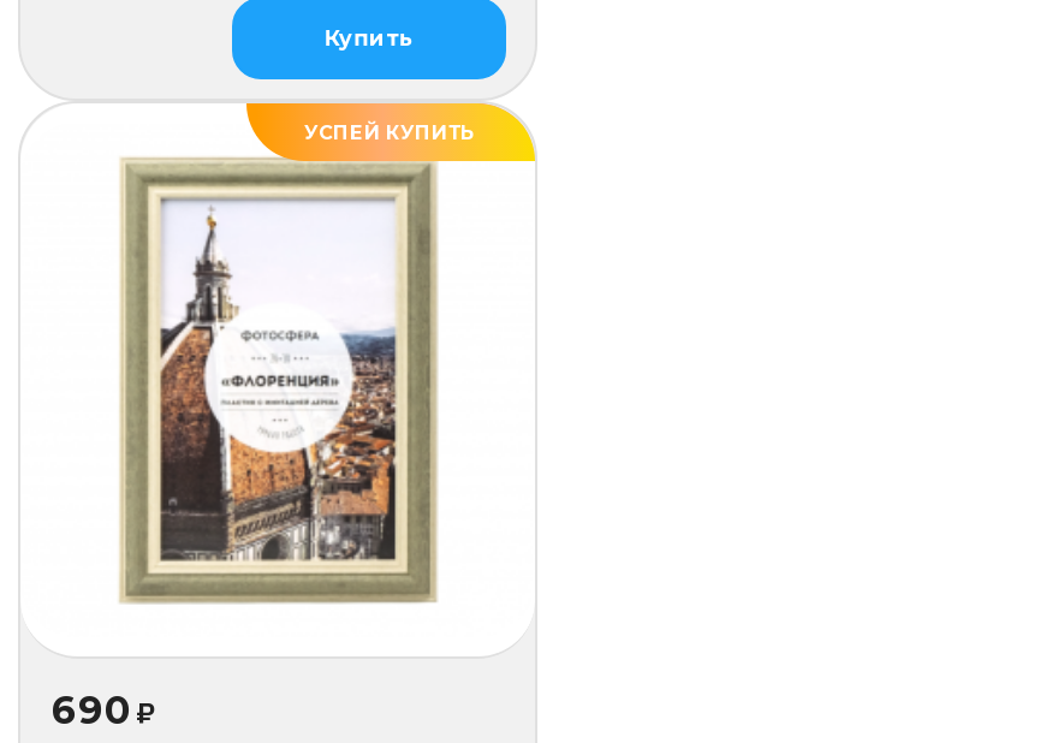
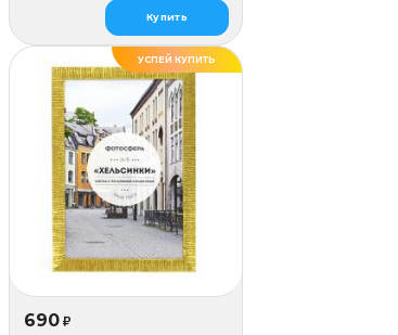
[112,147,434,604] [image] -> [50,65,195,273] [image]

